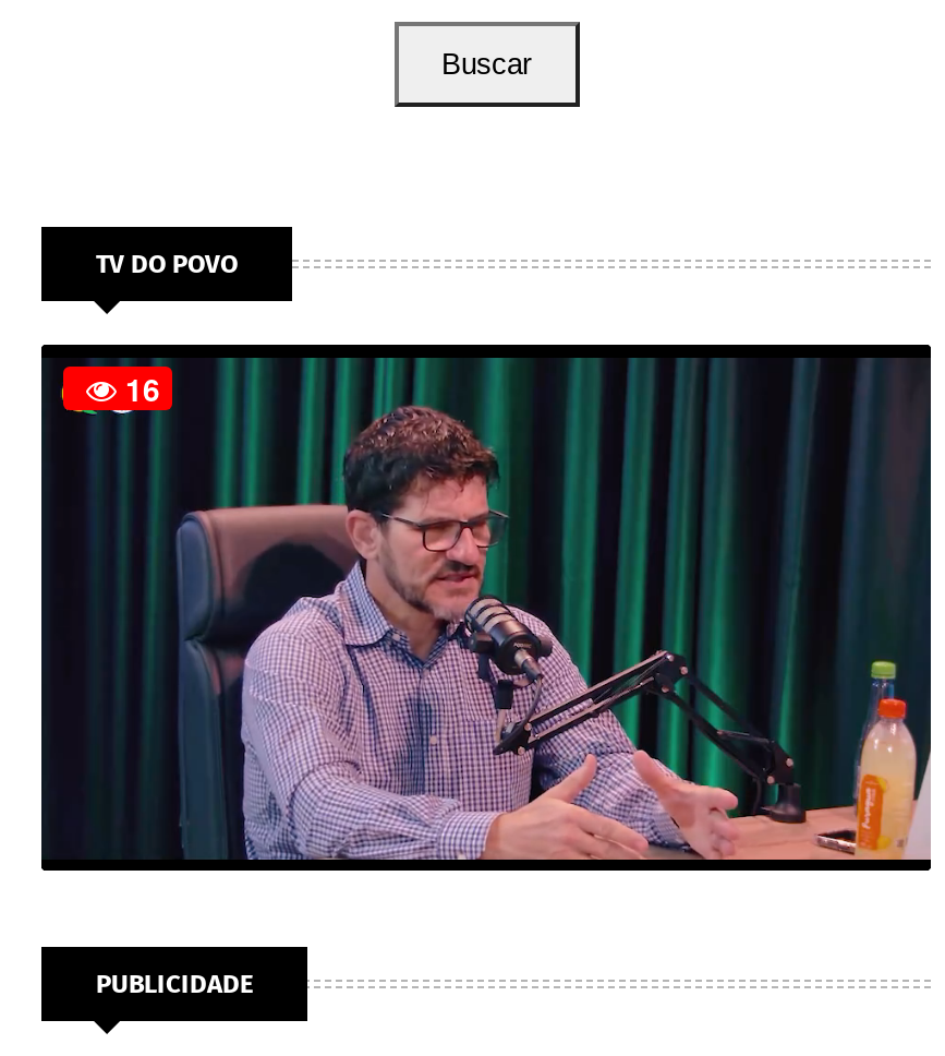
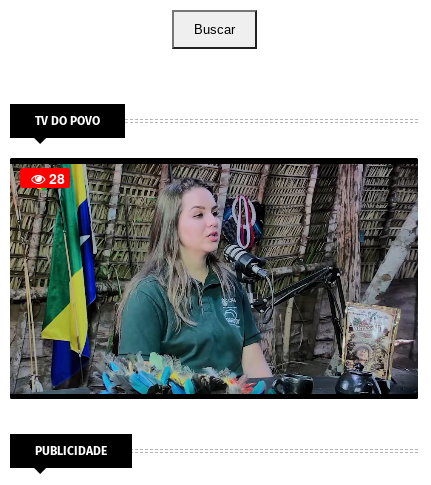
[39,358,931,862] [image] -> [9,163,419,395] [image]

